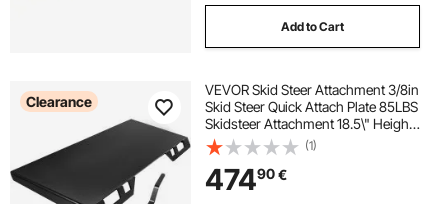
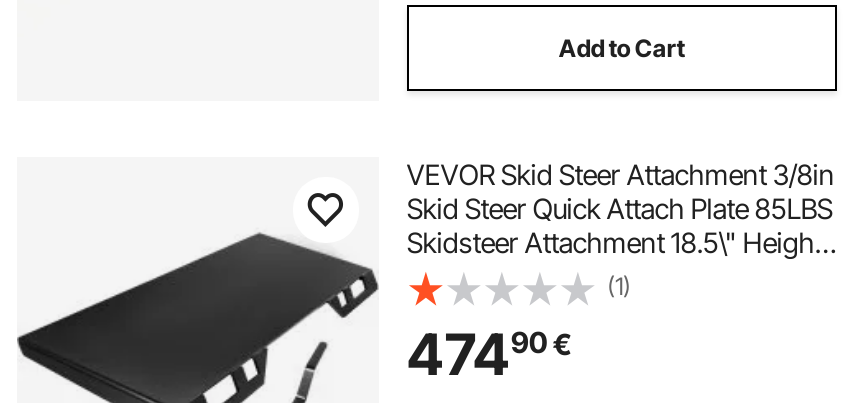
[26,93,92,110] Clearance -> none

